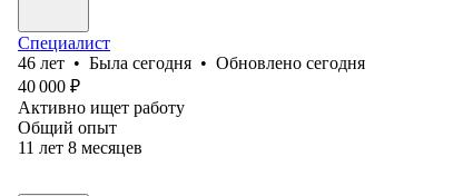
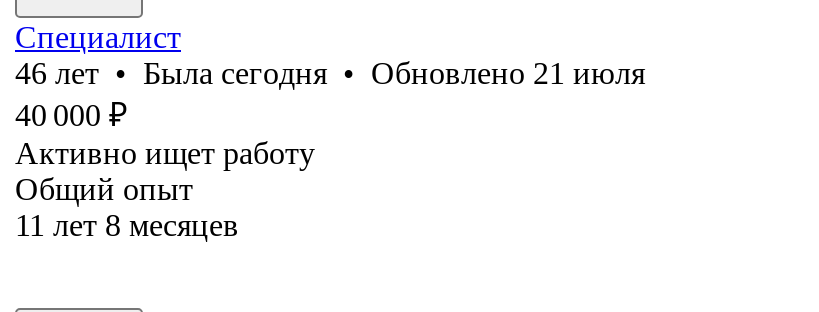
[18,53,365,72] 46 лет • Была сегодня • Обновлено сегодня -> [15,56,645,90] 46 лет • Была сегодня • Обновлено 21 июля

